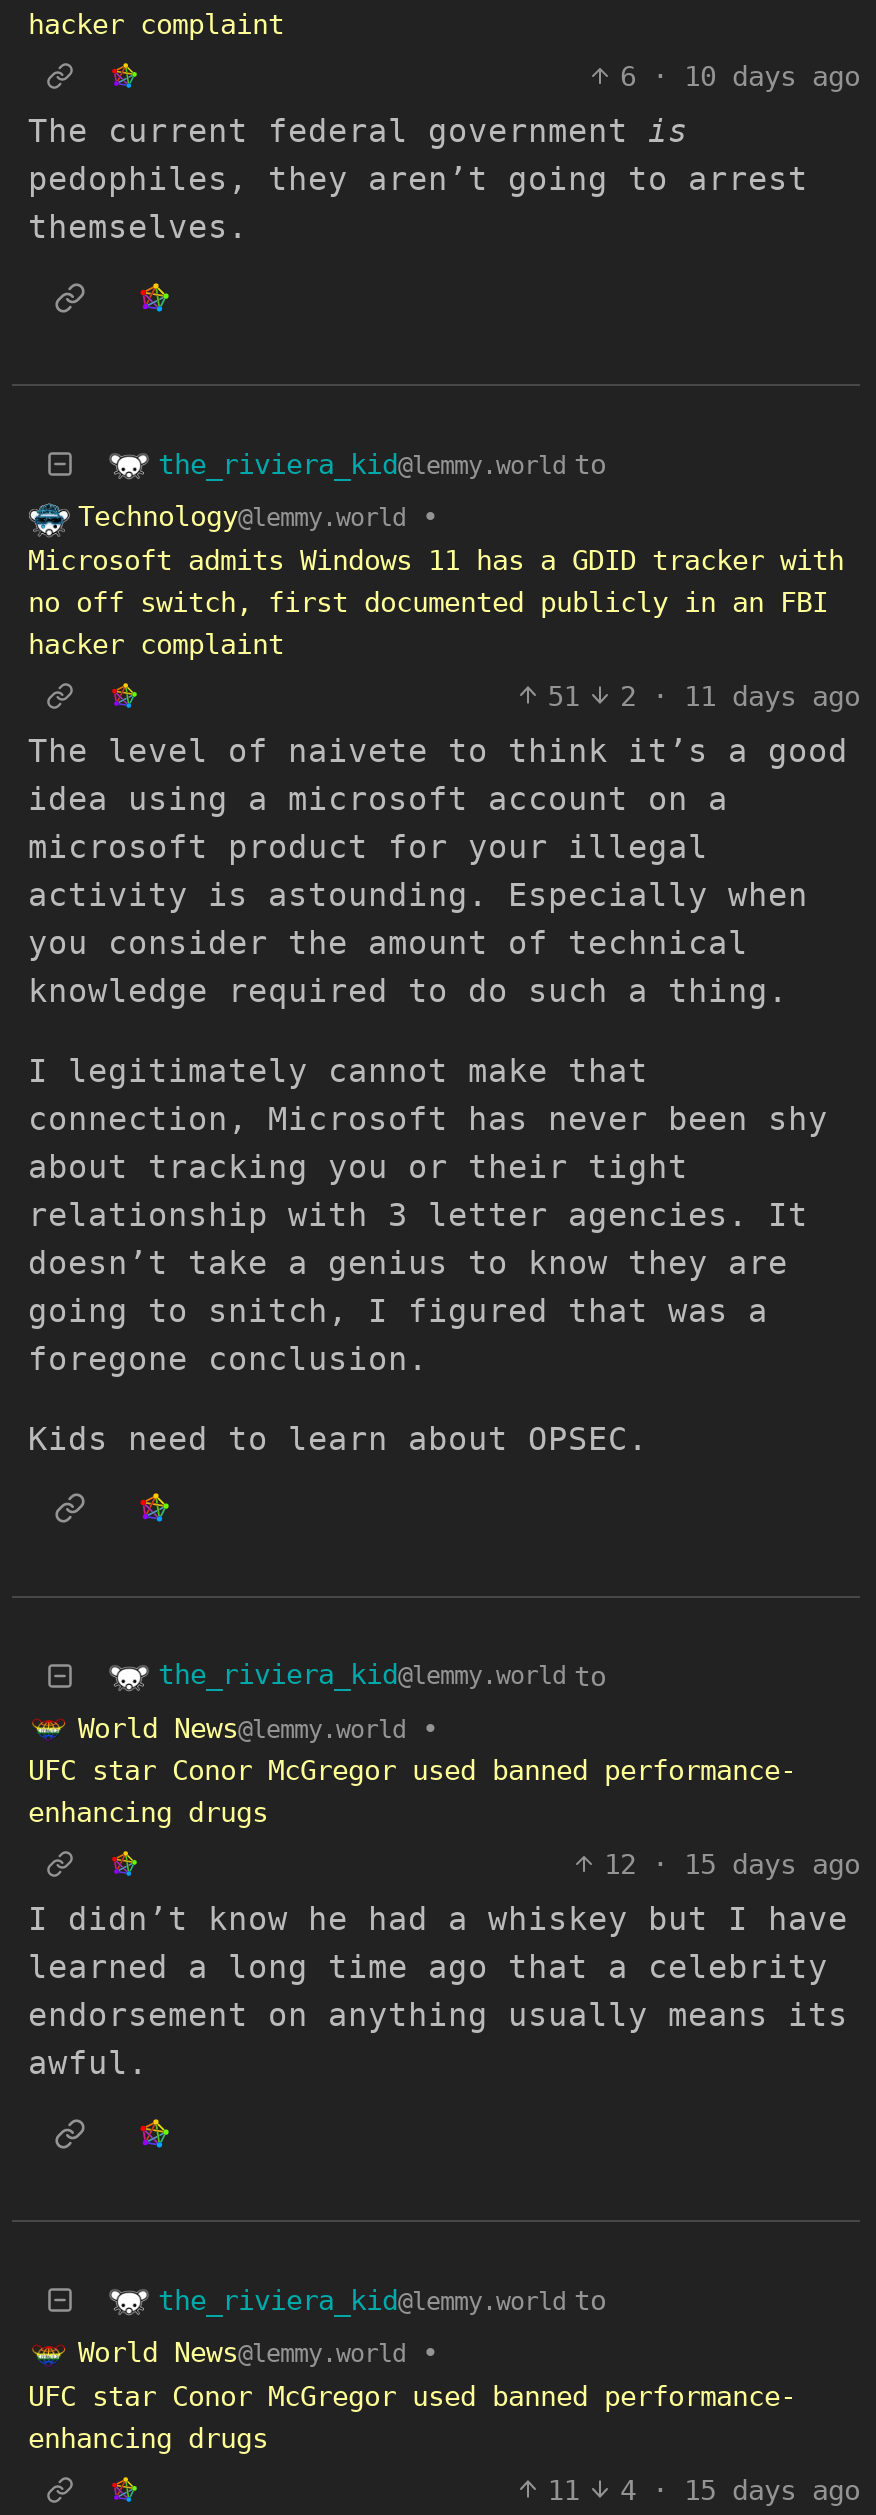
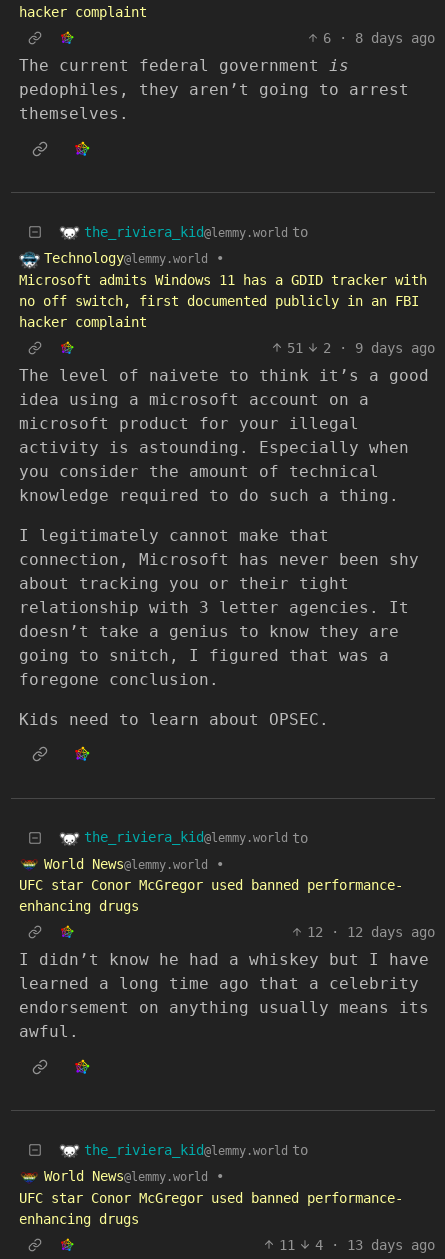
[620,60,860,92] 6 · 10 days ago -> [323,30,435,46] 6 · 8 days ago
[548,679,860,711] 51 2 · 11 days ago -> [287,339,435,355] 51 2 · 9 days ago
[604,1848,860,1880] 12 · 15 days ago -> [307,924,435,940] 12 · 12 days ago
[548,2473,860,2505] 11 4 · 15 days ago -> [279,1236,435,1252] 11 4 · 13 days ago

